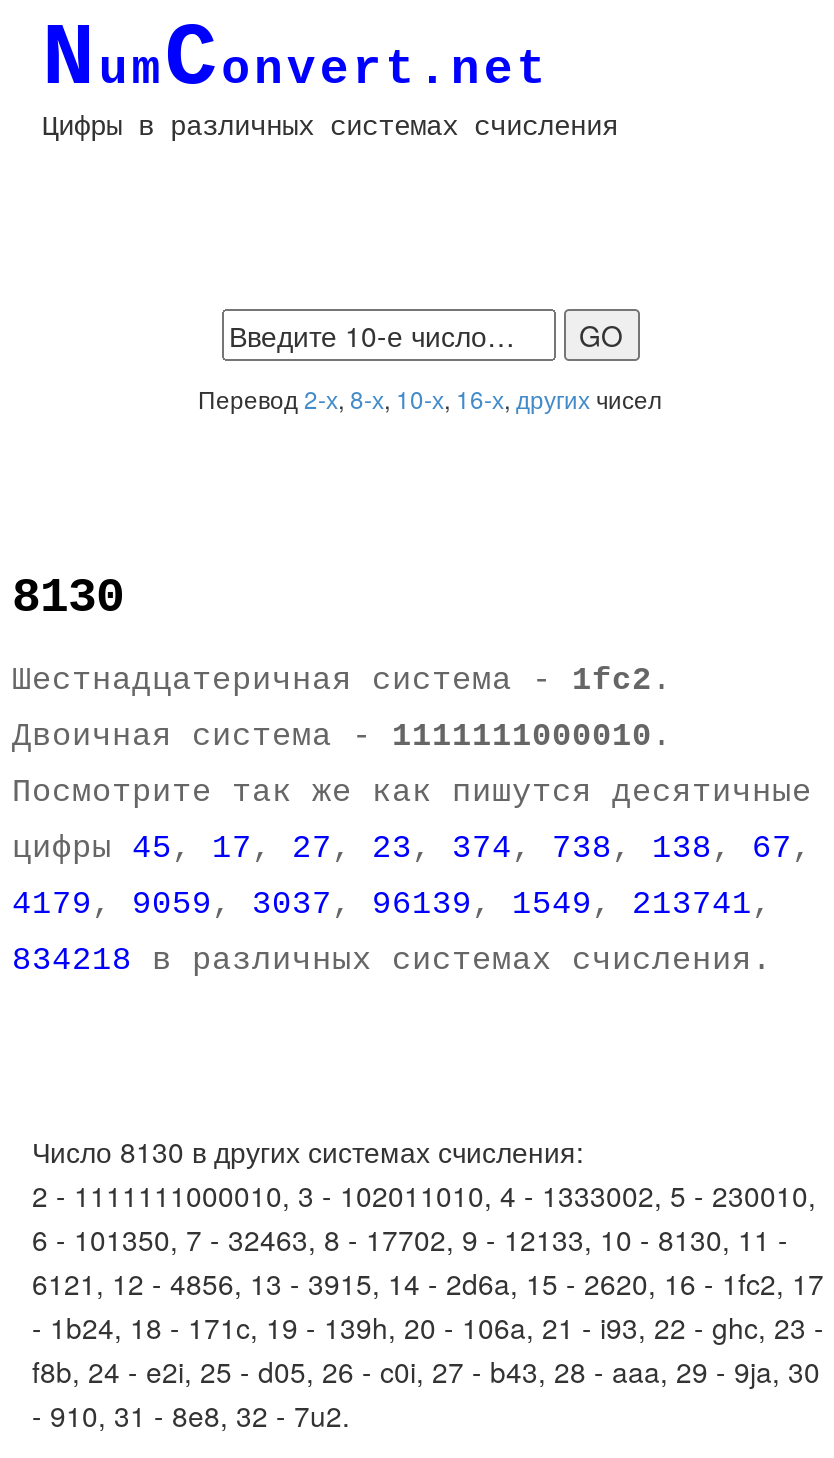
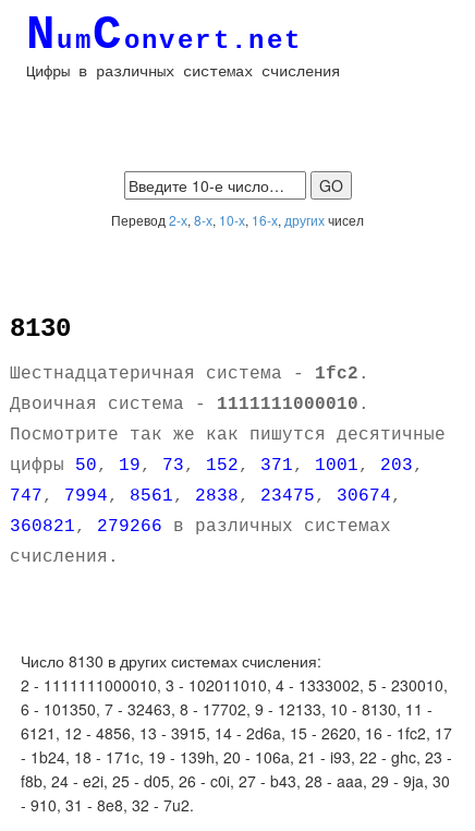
[12,831,812,979] цифры 45, 17, 27, 23, 374, 738, 138, 67, | 4179, 9059, 3037, 96139, 1549, 213741, | 834218 в различных системах счисления. -> [10,456,424,567] цифры 50, 19, 73, 152, 371, 1001, 203, | 747, 7994, 8561, 2838, 23475, 30674, | 360821, 279266 в различных системах | счисления.

